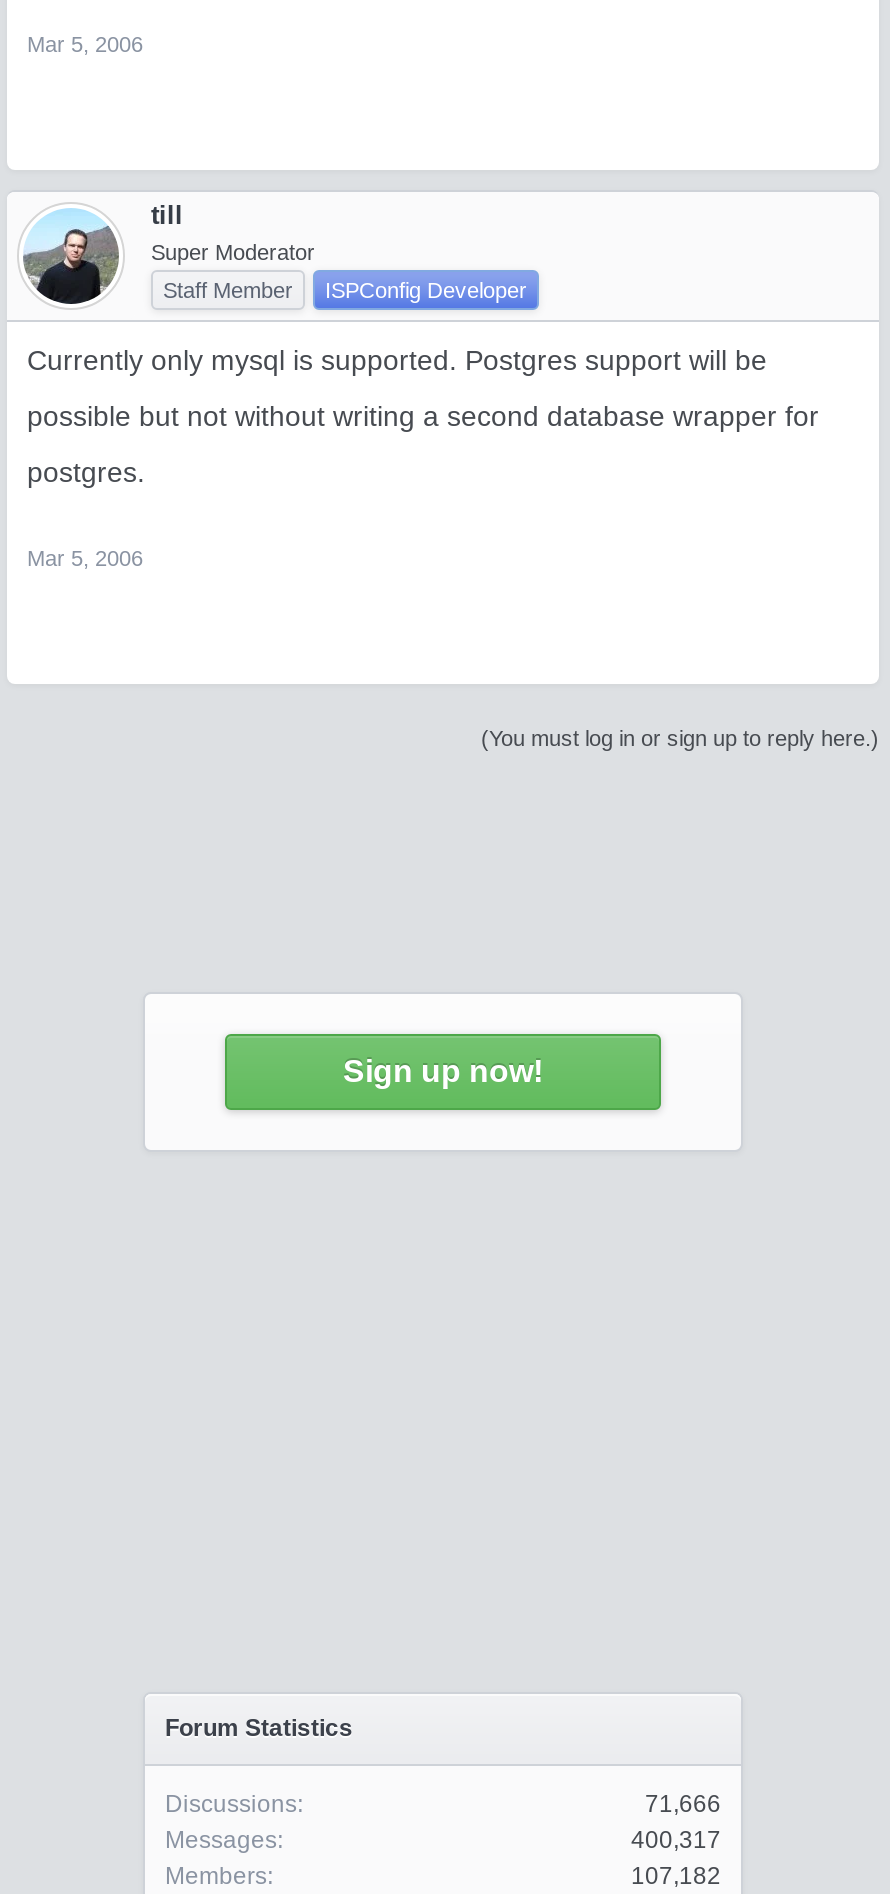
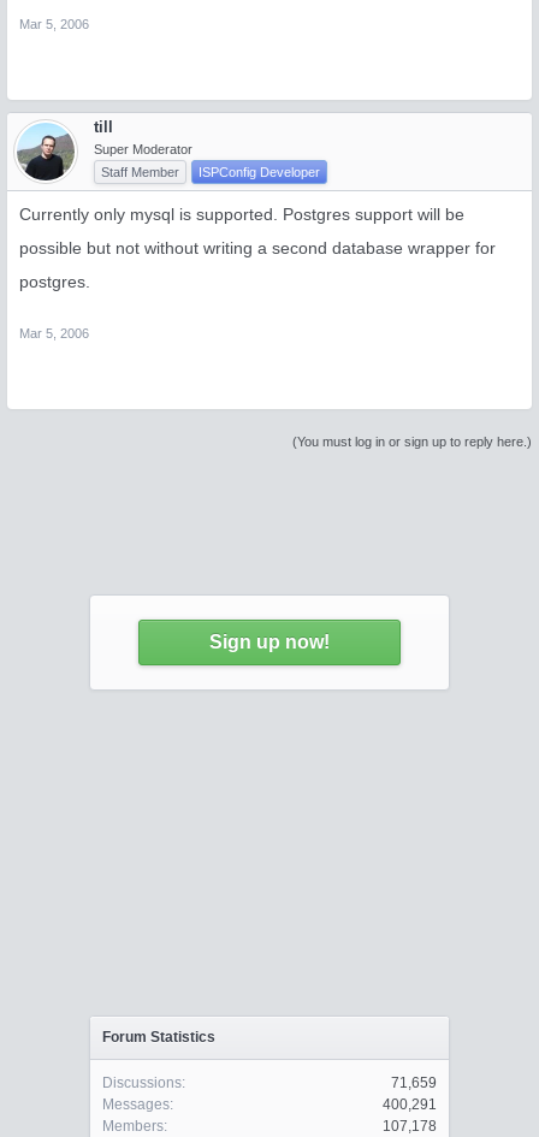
[645,1790,721,1818] 71,666 -> [391,1074,437,1091] 71,659
[631,1826,721,1854] 400,317 -> [383,1096,437,1113] 400,291
[631,1862,721,1890] 107,182 -> [383,1118,437,1135] 107,178

